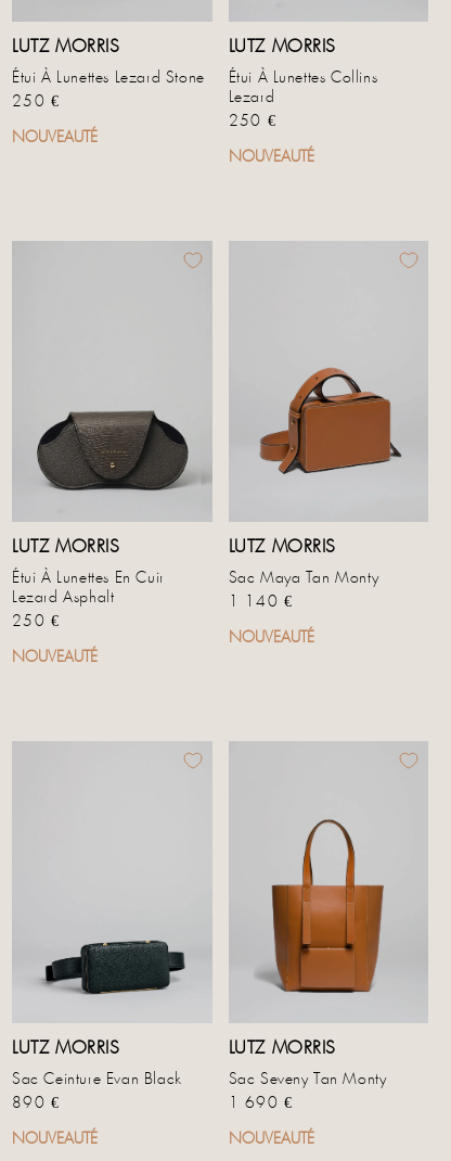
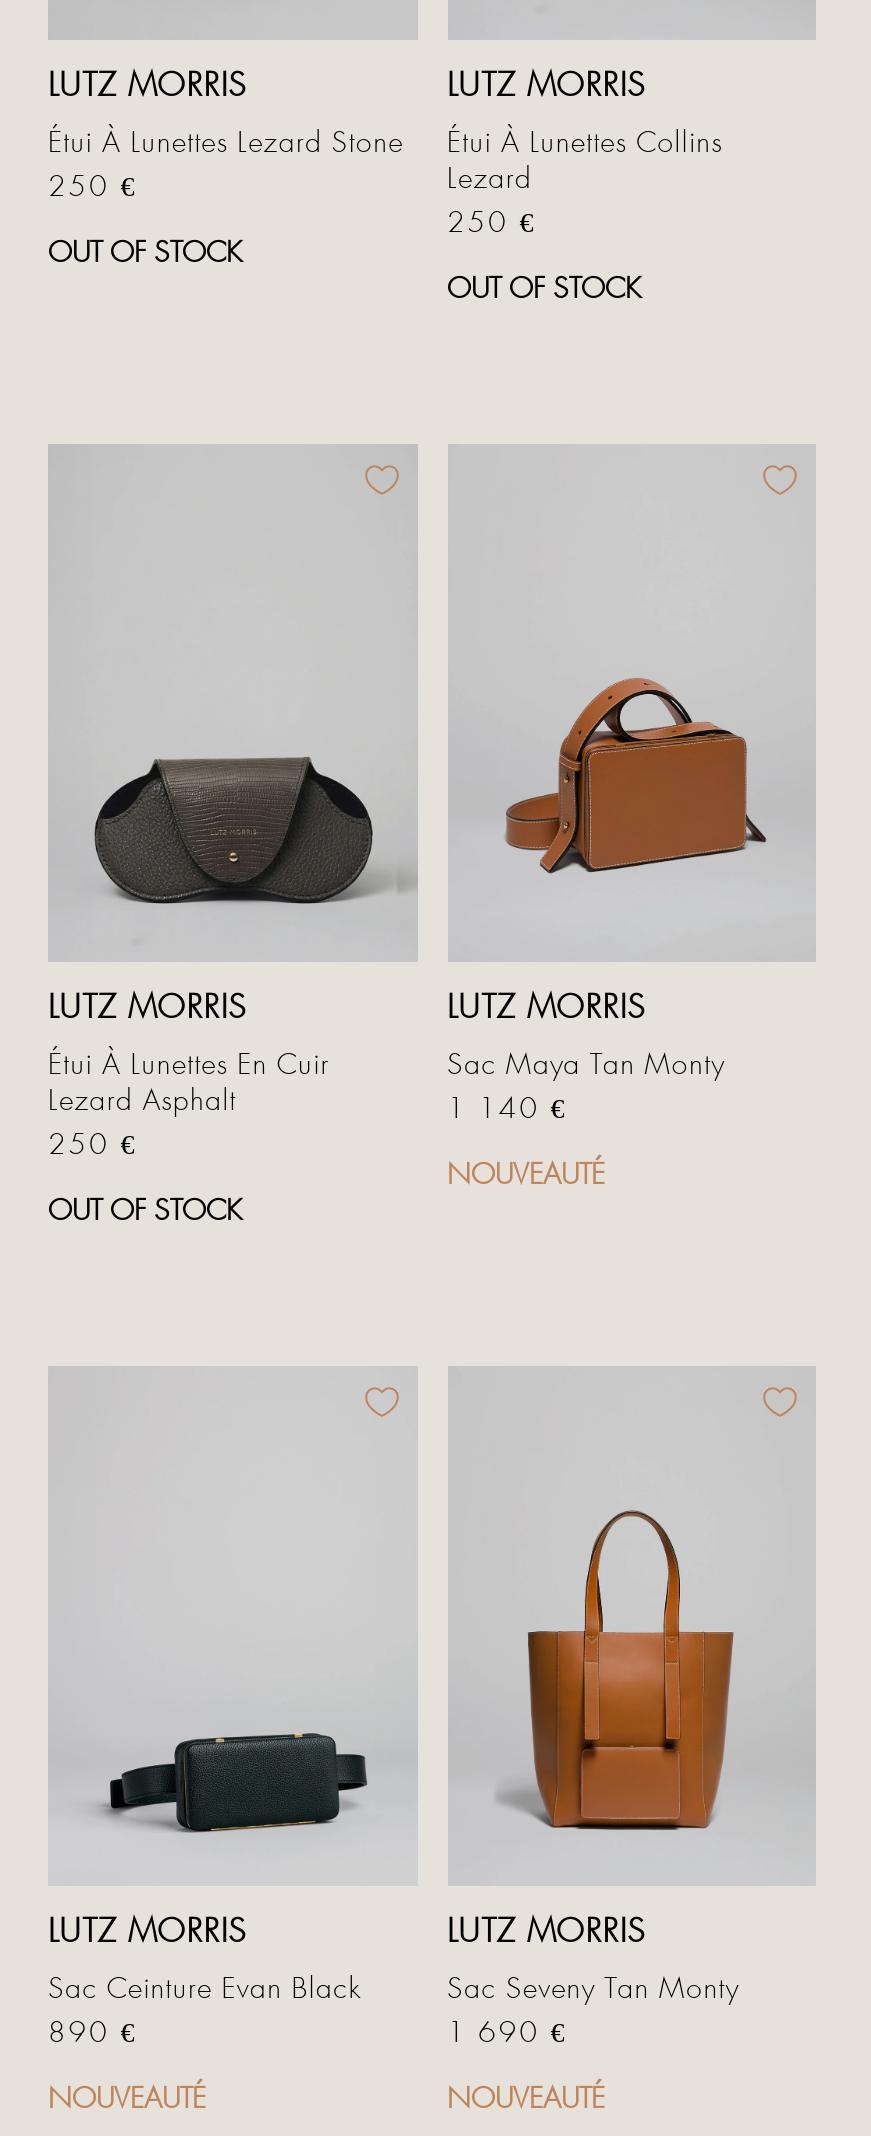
[12,129,98,146] NOUVEAUTÉ -> [48,237,242,269] OUT OF STOCK
[228,148,314,166] NOUVEAUTÉ -> [447,273,641,305] OUT OF STOCK
[12,649,98,667] NOUVEAUTÉ -> [48,1197,242,1229] OUT OF STOCK

